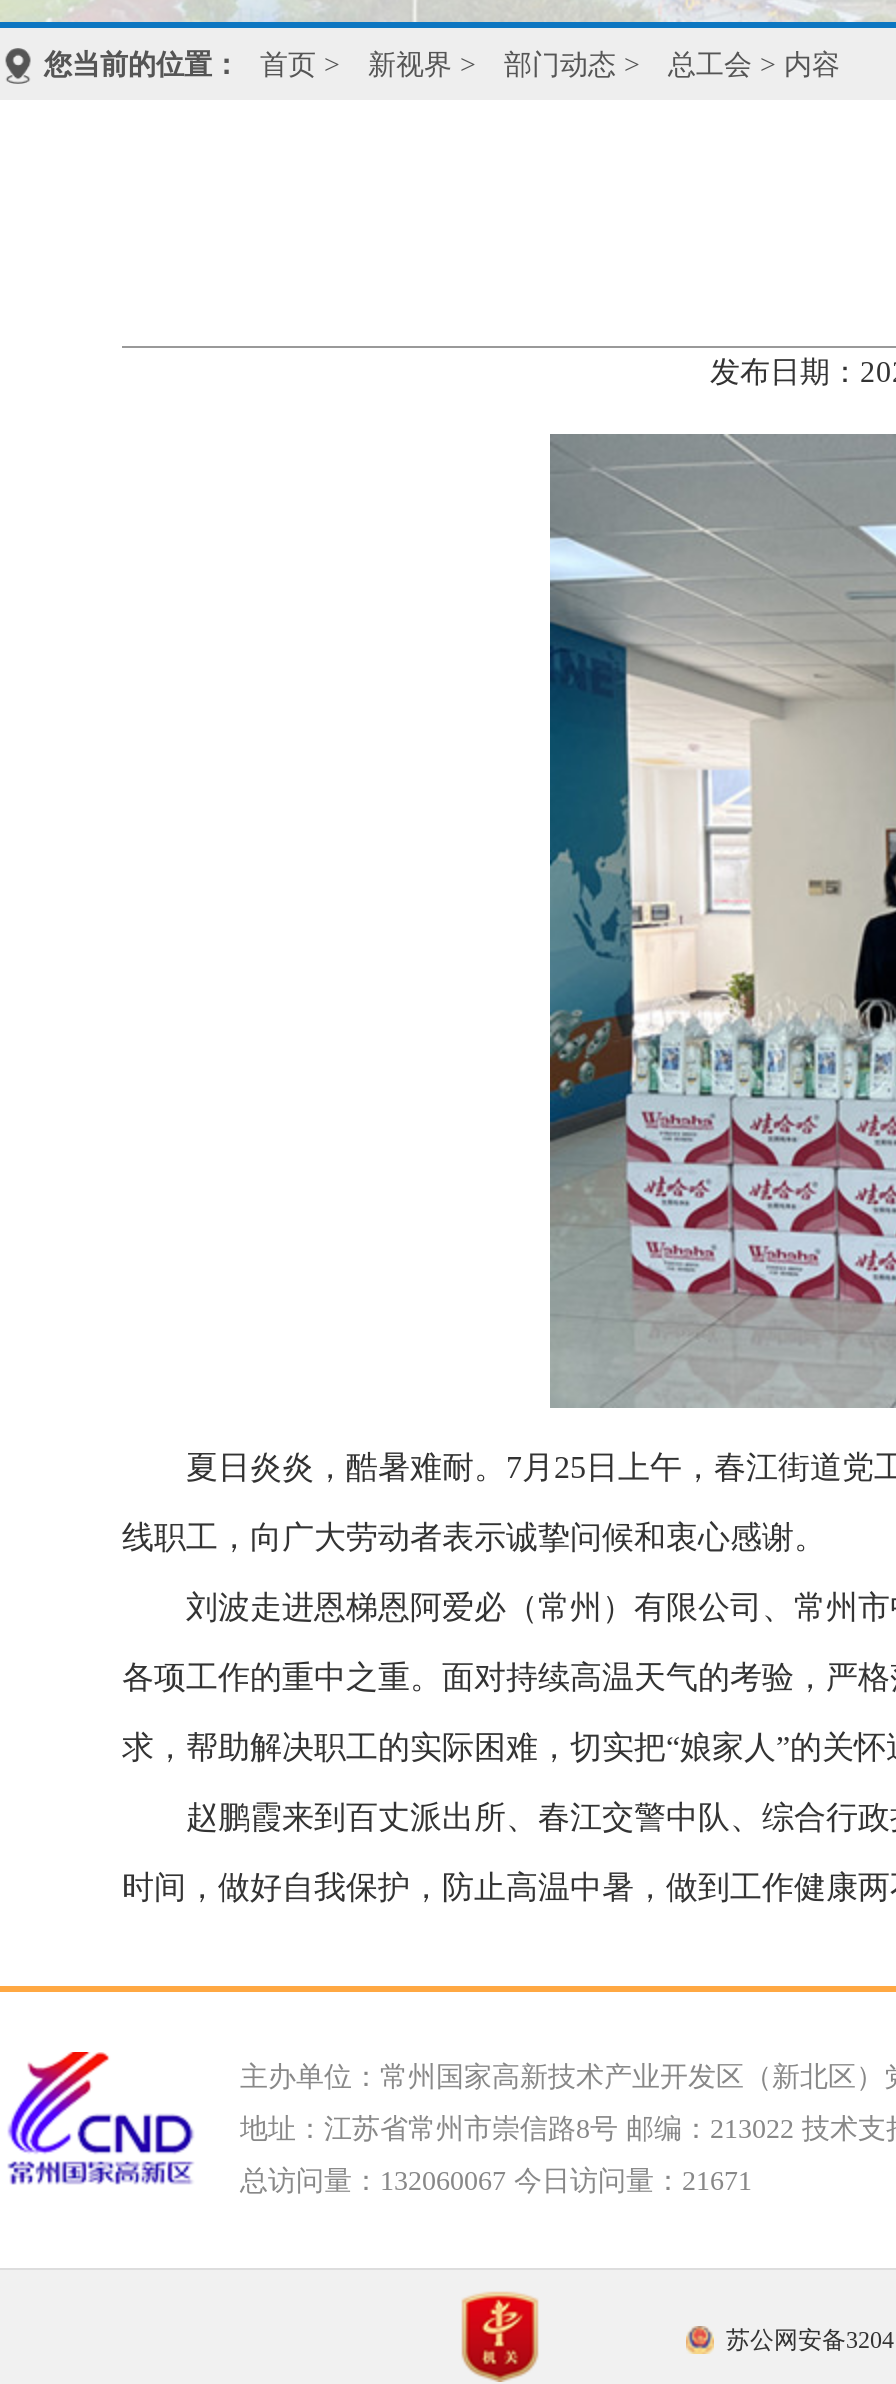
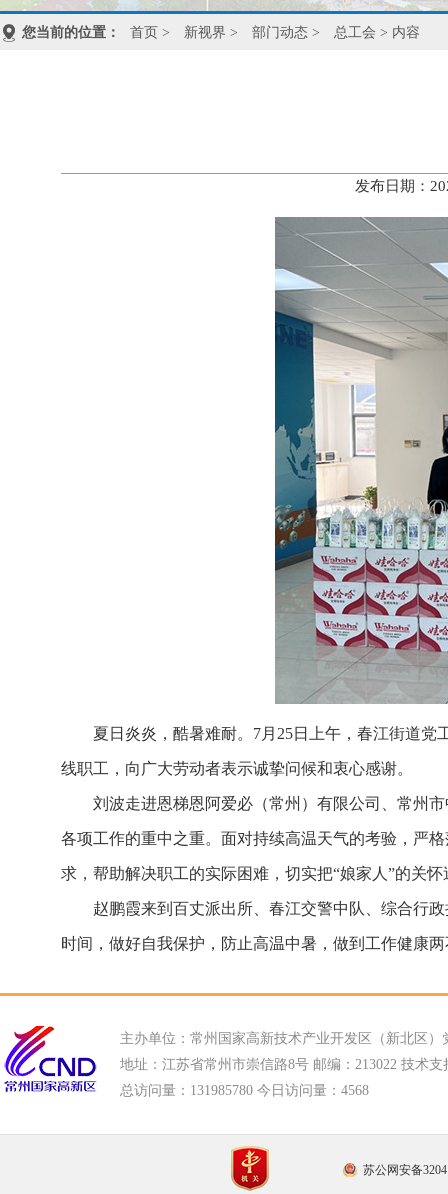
[240,2166,752,2196] 总访问量：132060067 今日访问量：21671 -> [120,1083,369,1098] 总访问量：131985780 今日访问量：4568

